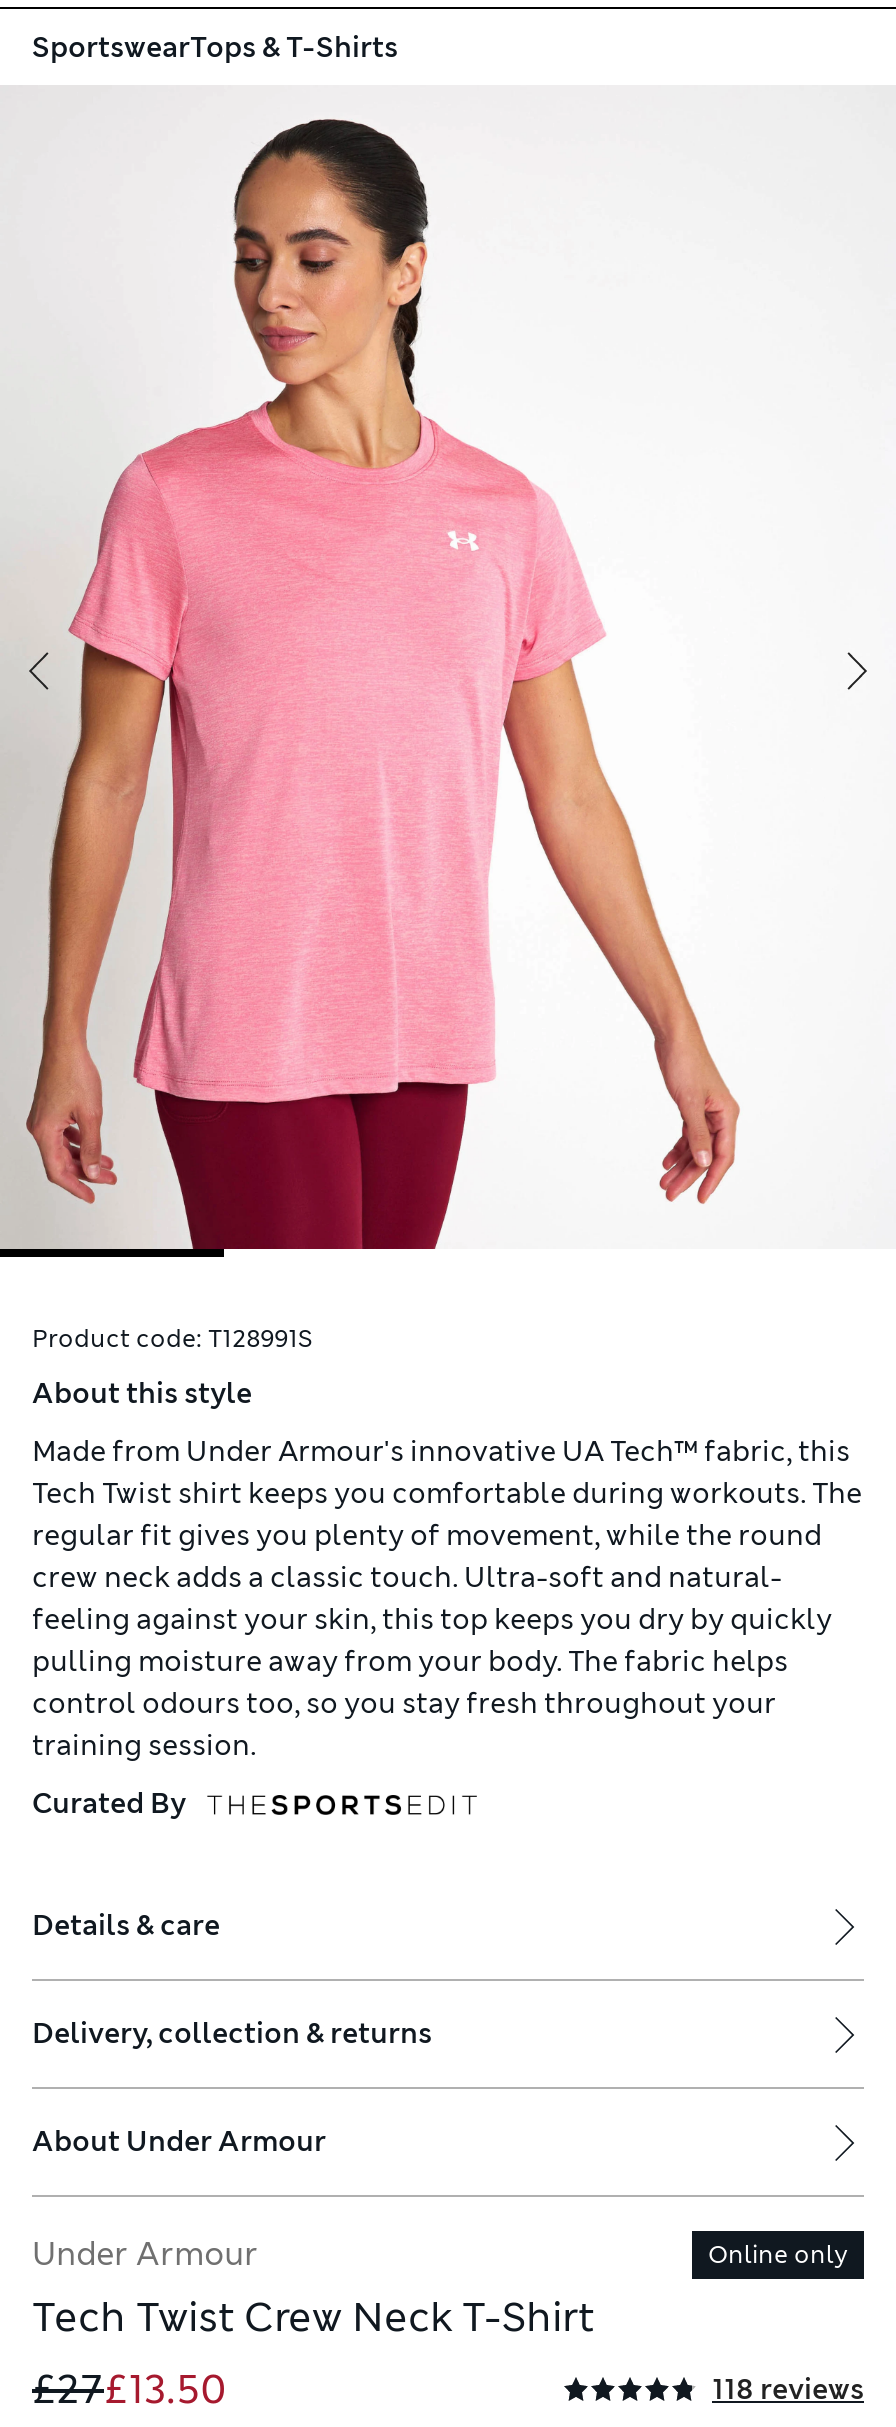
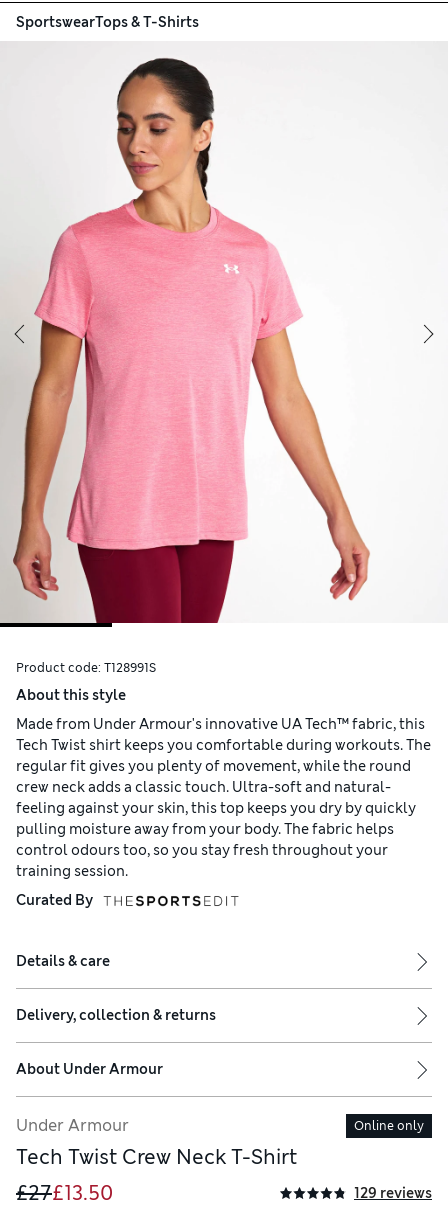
[712,2371,864,2407] 118 reviews -> [354,1184,432,1202] 129 reviews

